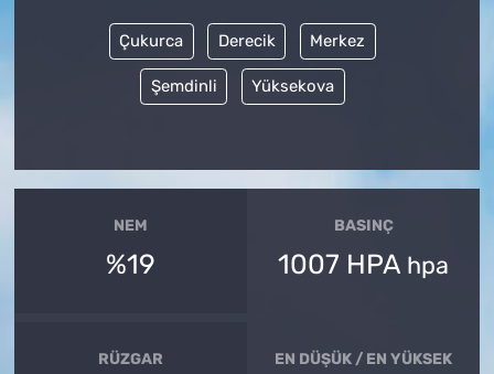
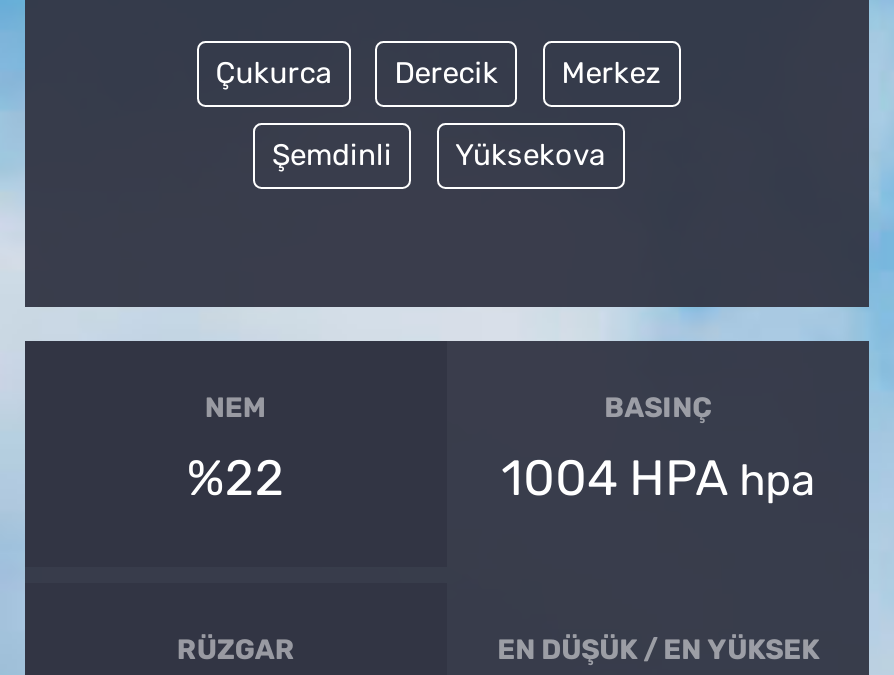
[106,248,155,280] %19 -> [187,449,285,507] %22
[278,248,449,280] 1007 HPA hpa -> [501,449,815,507] 1004 HPA hpa

